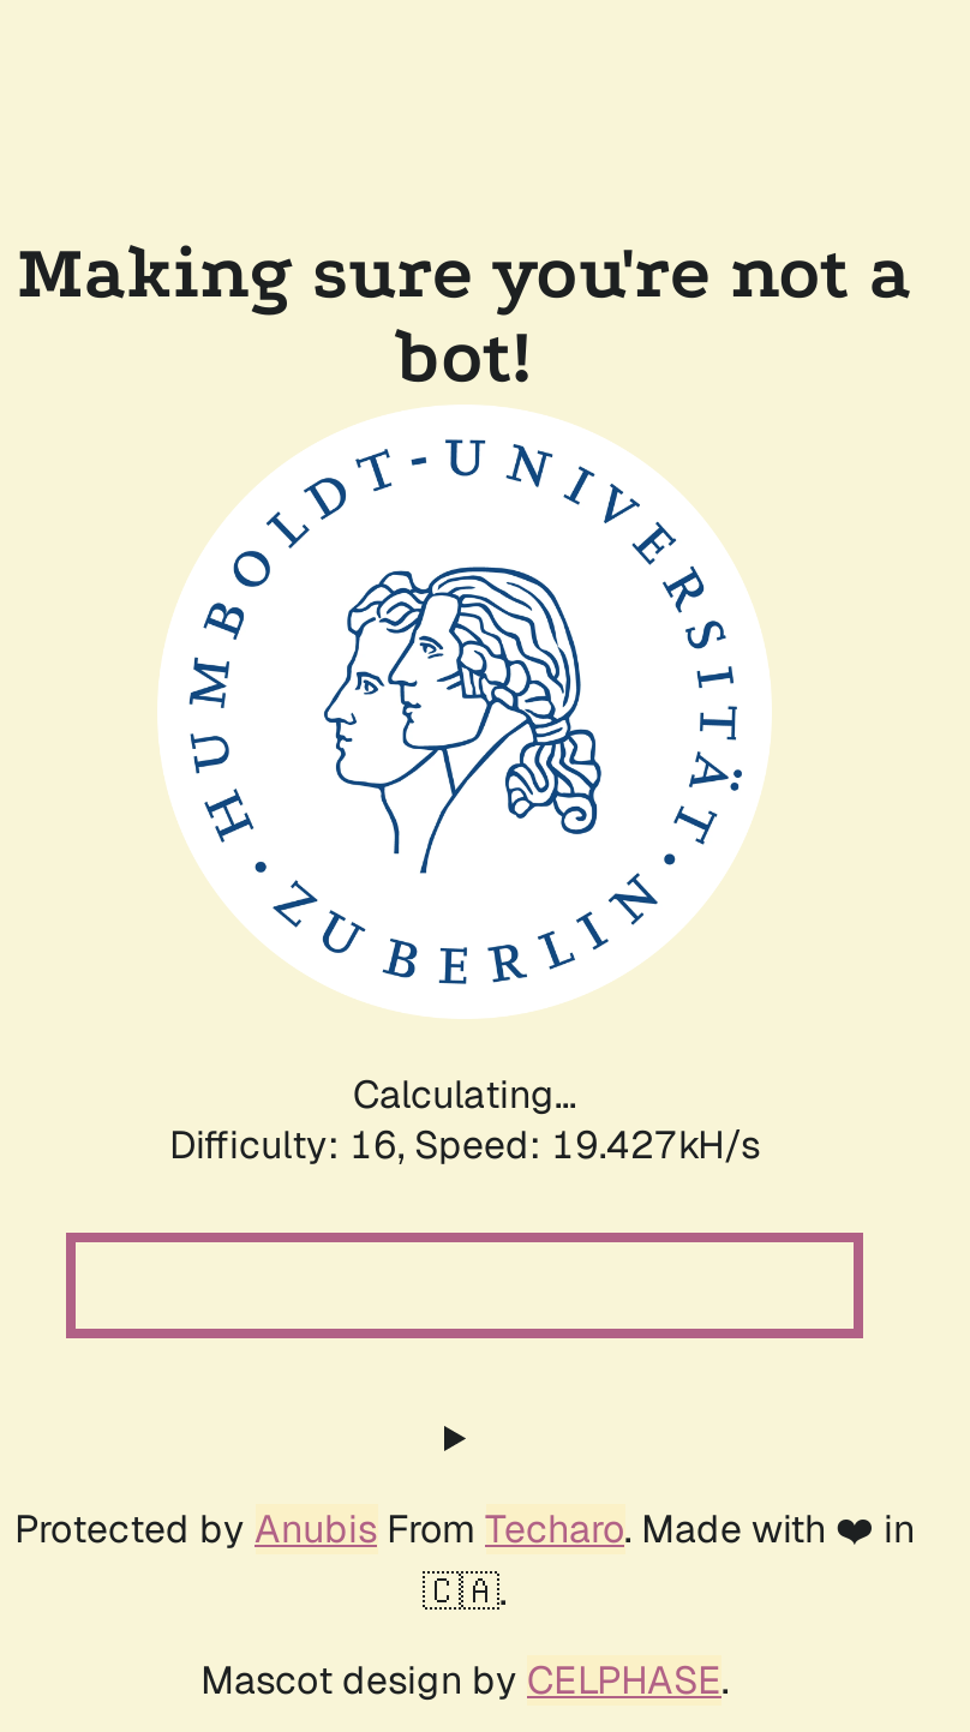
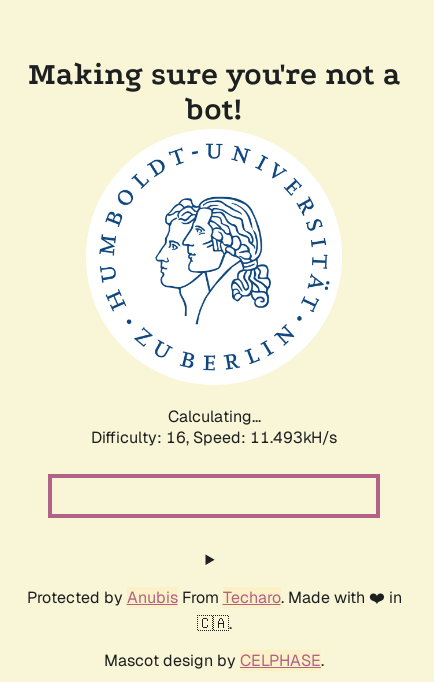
[169,1120,760,1170] Difficulty: 16, Speed: 19.427kH/s -> [91,427,337,448] Difficulty: 16, Speed: 11.493kH/s

